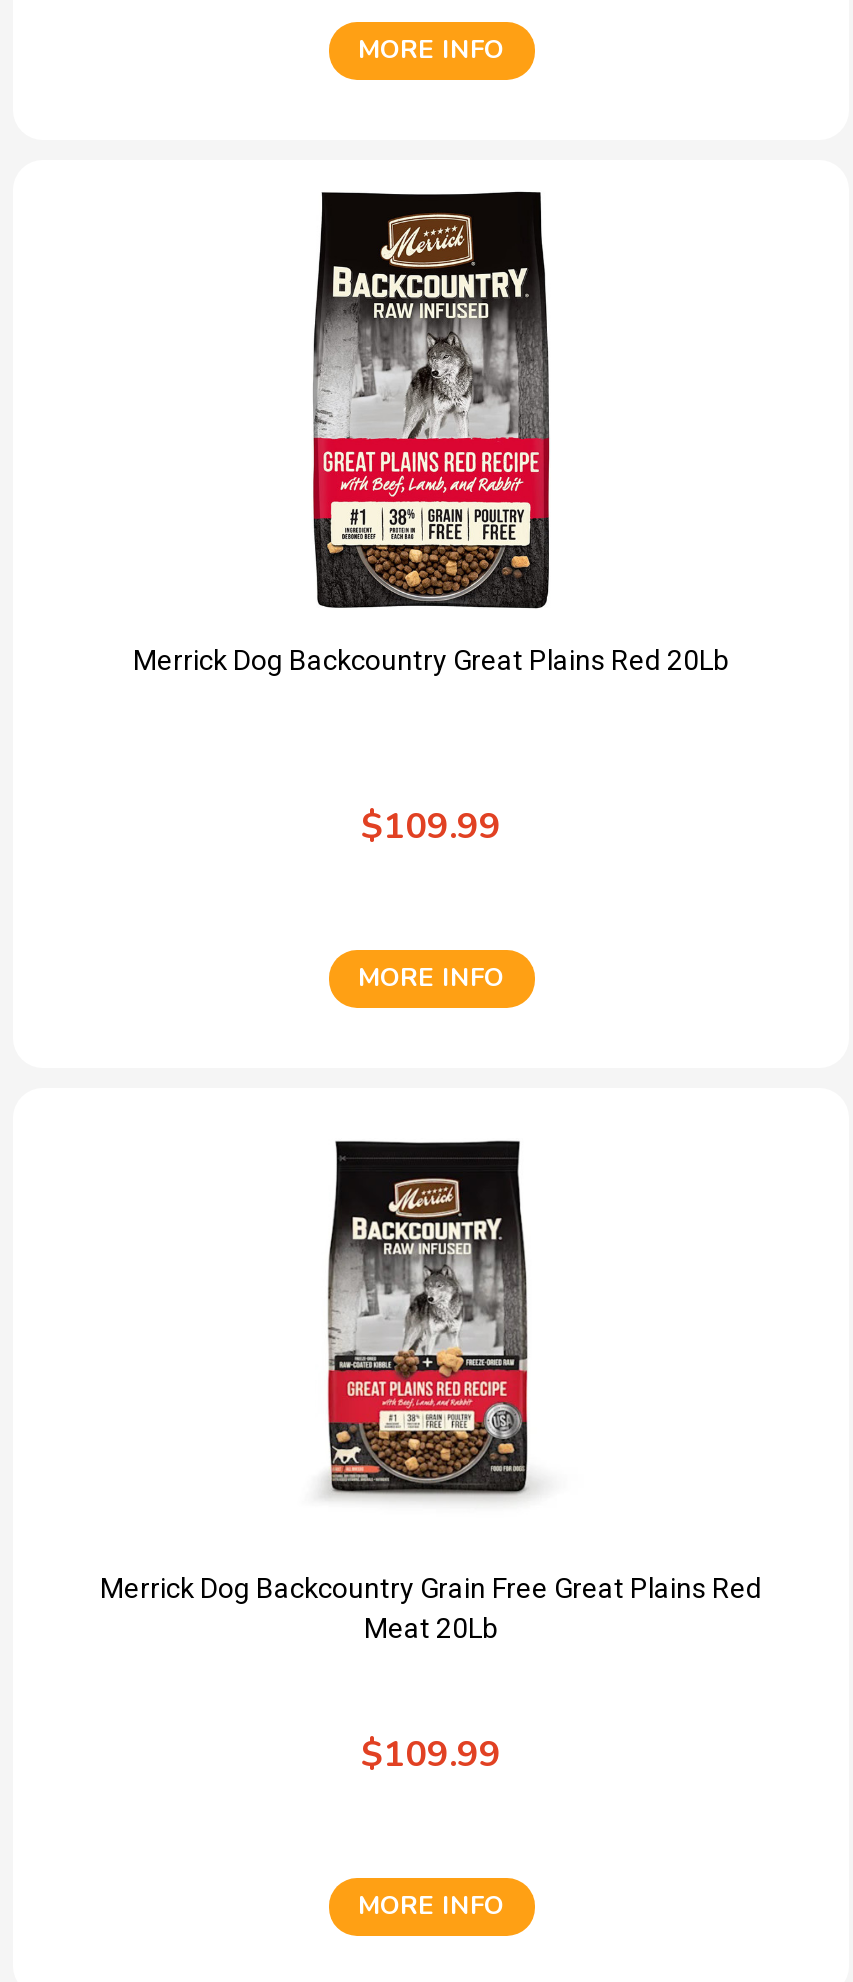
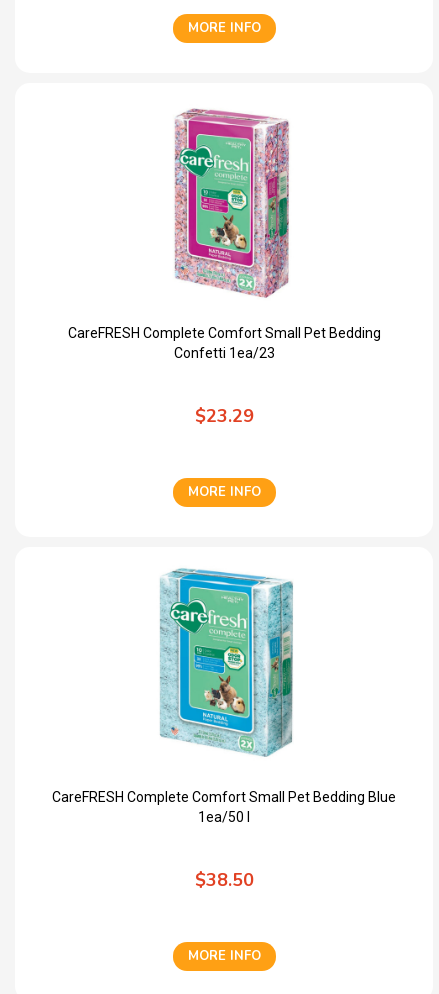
[133,190,729,676] [image] | Merrick Dog Backcountry Great Plains Red 20Lb -> [67,99,380,361] [image] | CareFRESH Complete Comfort Small Pet Bedding | Confetti 1ea/23
[361,802,501,850] $109.99 -> [194,404,253,428] $23.29
[100,1132,762,1644] [image] | Merrick Dog Backcountry Grain Free Great Plains Red | Meat 20Lb -> [52,567,396,825] [image] | CareFRESH Complete Comfort Small Pet Bedding Blue | 1ea/50 l
[361,1730,501,1778] $109.99 -> [194,868,253,892] $38.50

